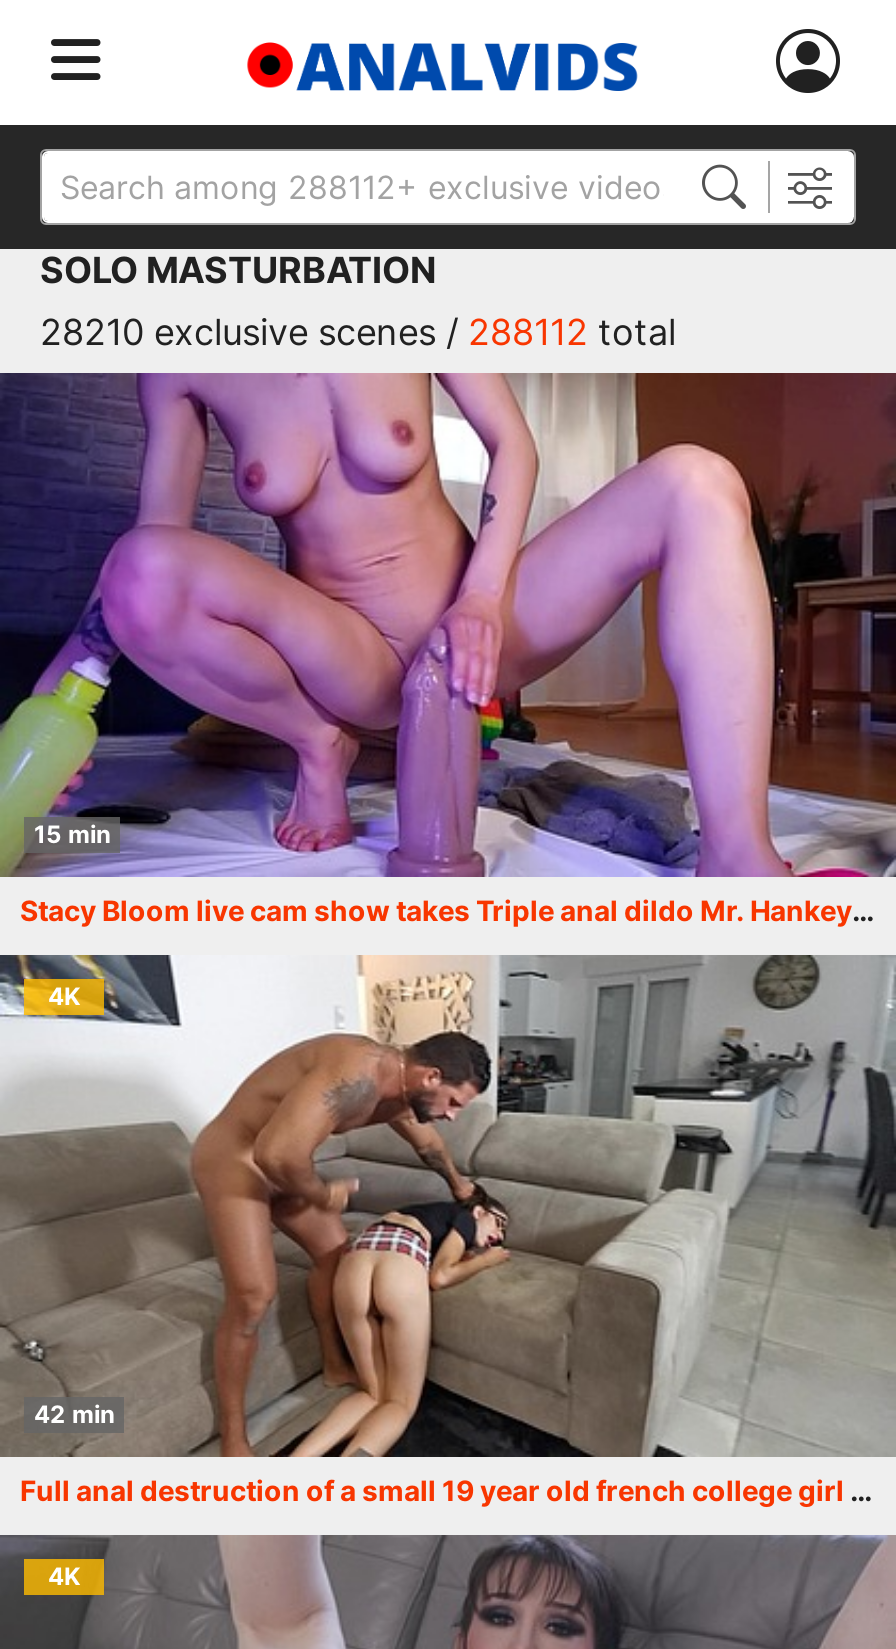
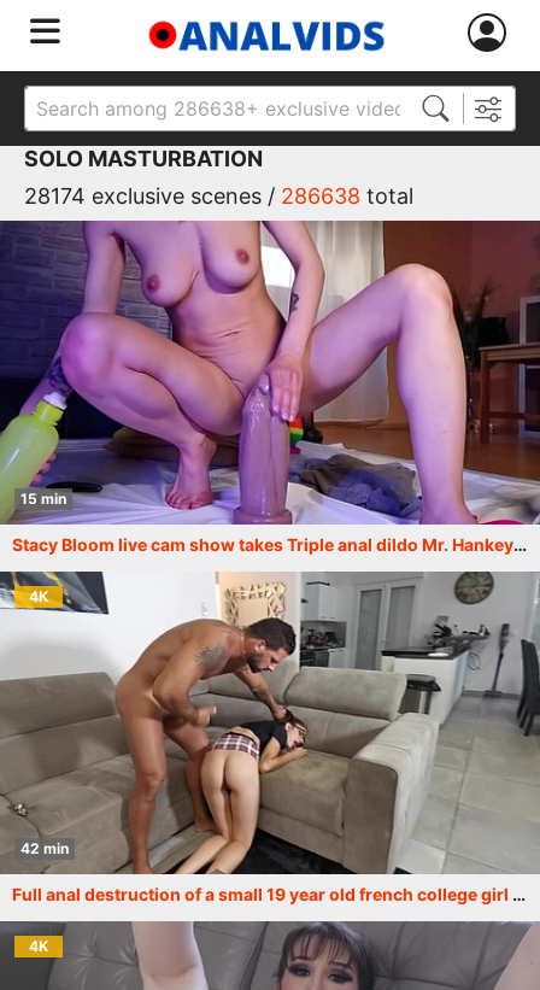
[40,311,676,353] 28210 exclusive scenes / 288112 total -> [24,183,413,209] 28174 exclusive scenes / 286638 total

